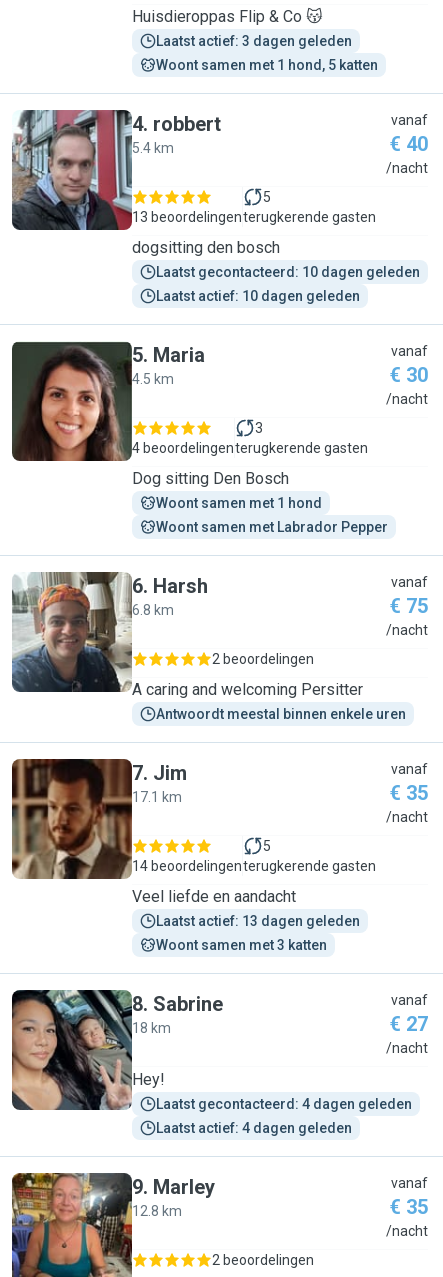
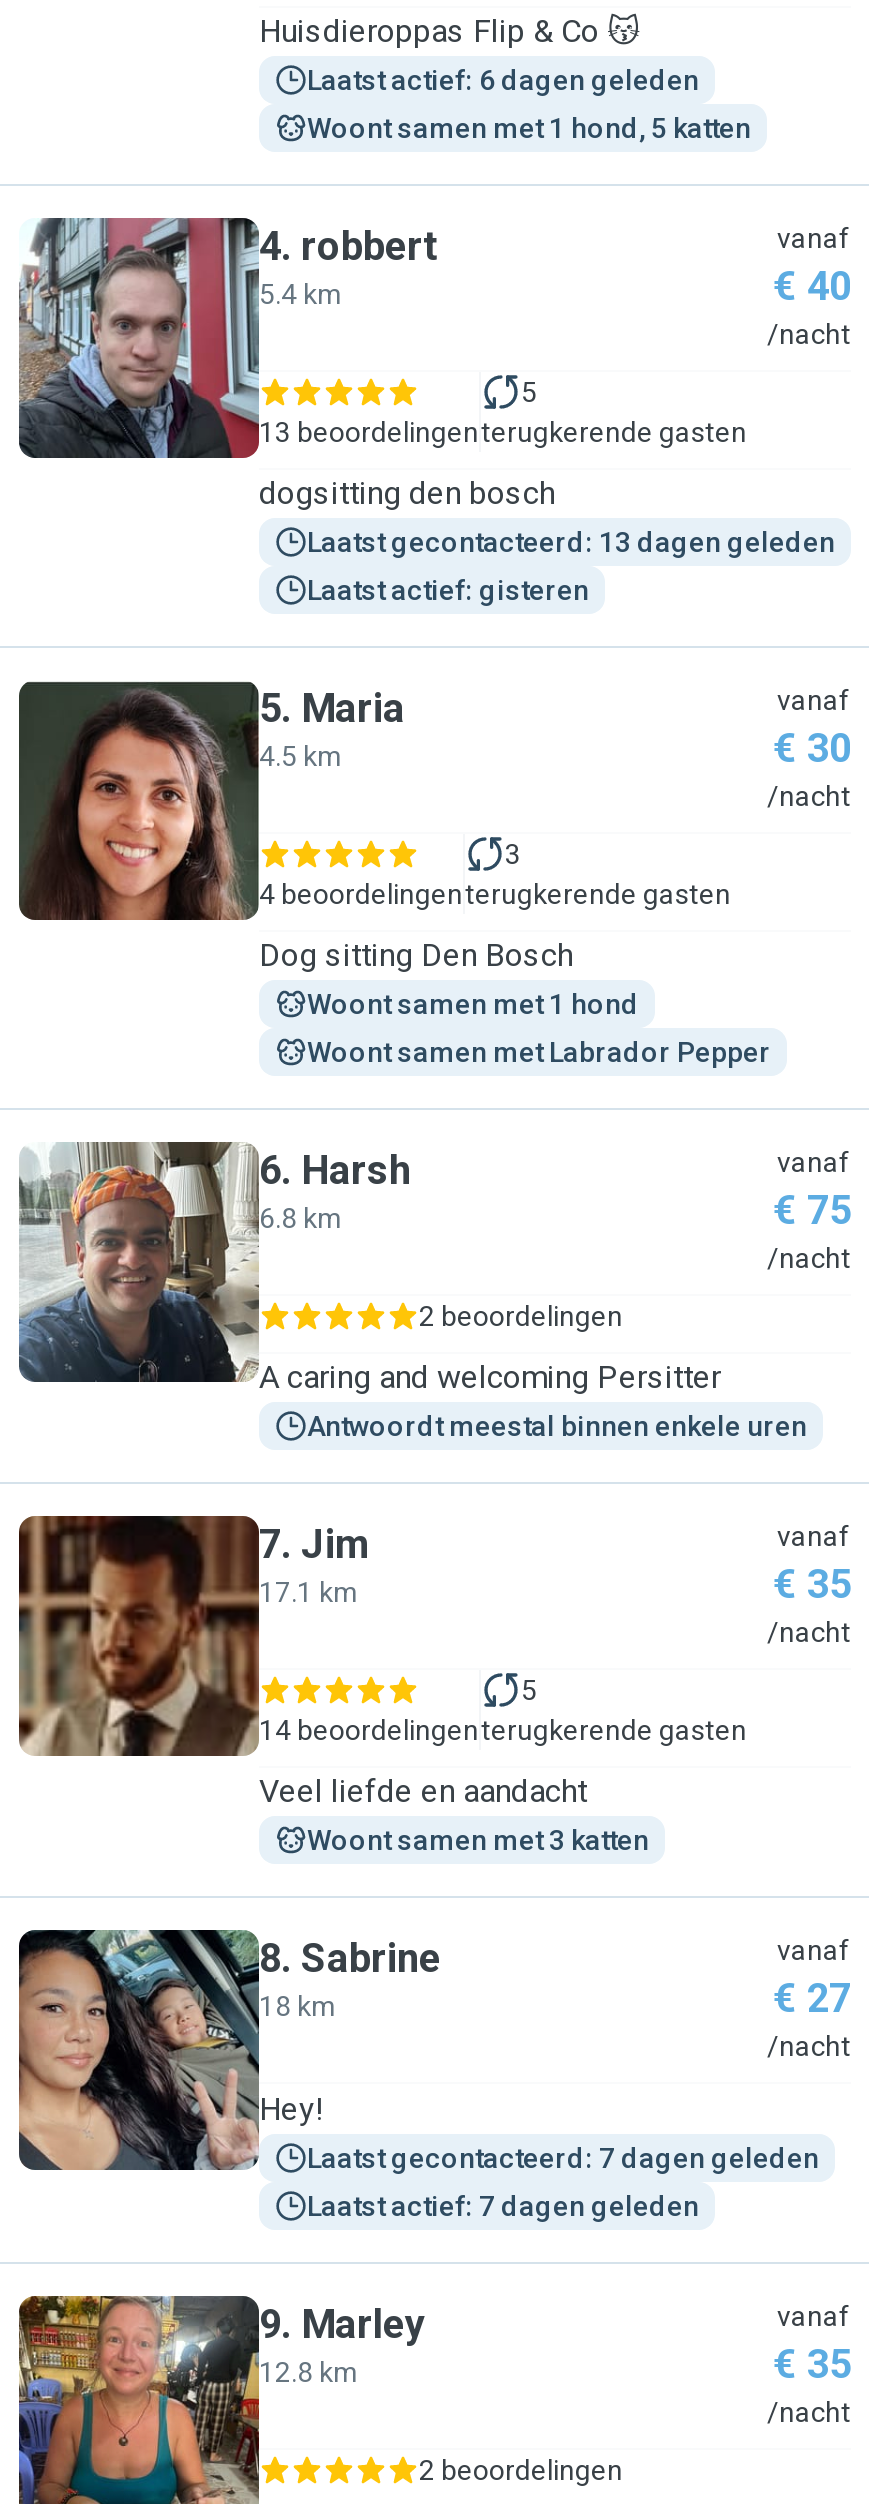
[156,33,352,49] Laatst actief: 3 dagen geleden -> [307,64,699,96] Laatst actief: 6 dagen geleden
[156,264,420,280] Laatst gecontacteerd: 10 dagen geleden -> [307,526,835,558] Laatst gecontacteerd: 13 dagen geleden
[156,288,360,304] Laatst actief: 10 dagen geleden -> [307,574,589,606] Laatst actief: gisteren
[156,913,360,929] Laatst actief: 13 dagen geleden -> none
[156,1096,412,1112] Laatst gecontacteerd: 4 dagen geleden -> [307,2142,819,2174] Laatst gecontacteerd: 7 dagen geleden
[156,1120,352,1136] Laatst actief: 4 dagen geleden -> [307,2190,699,2222] Laatst actief: 7 dagen geleden

